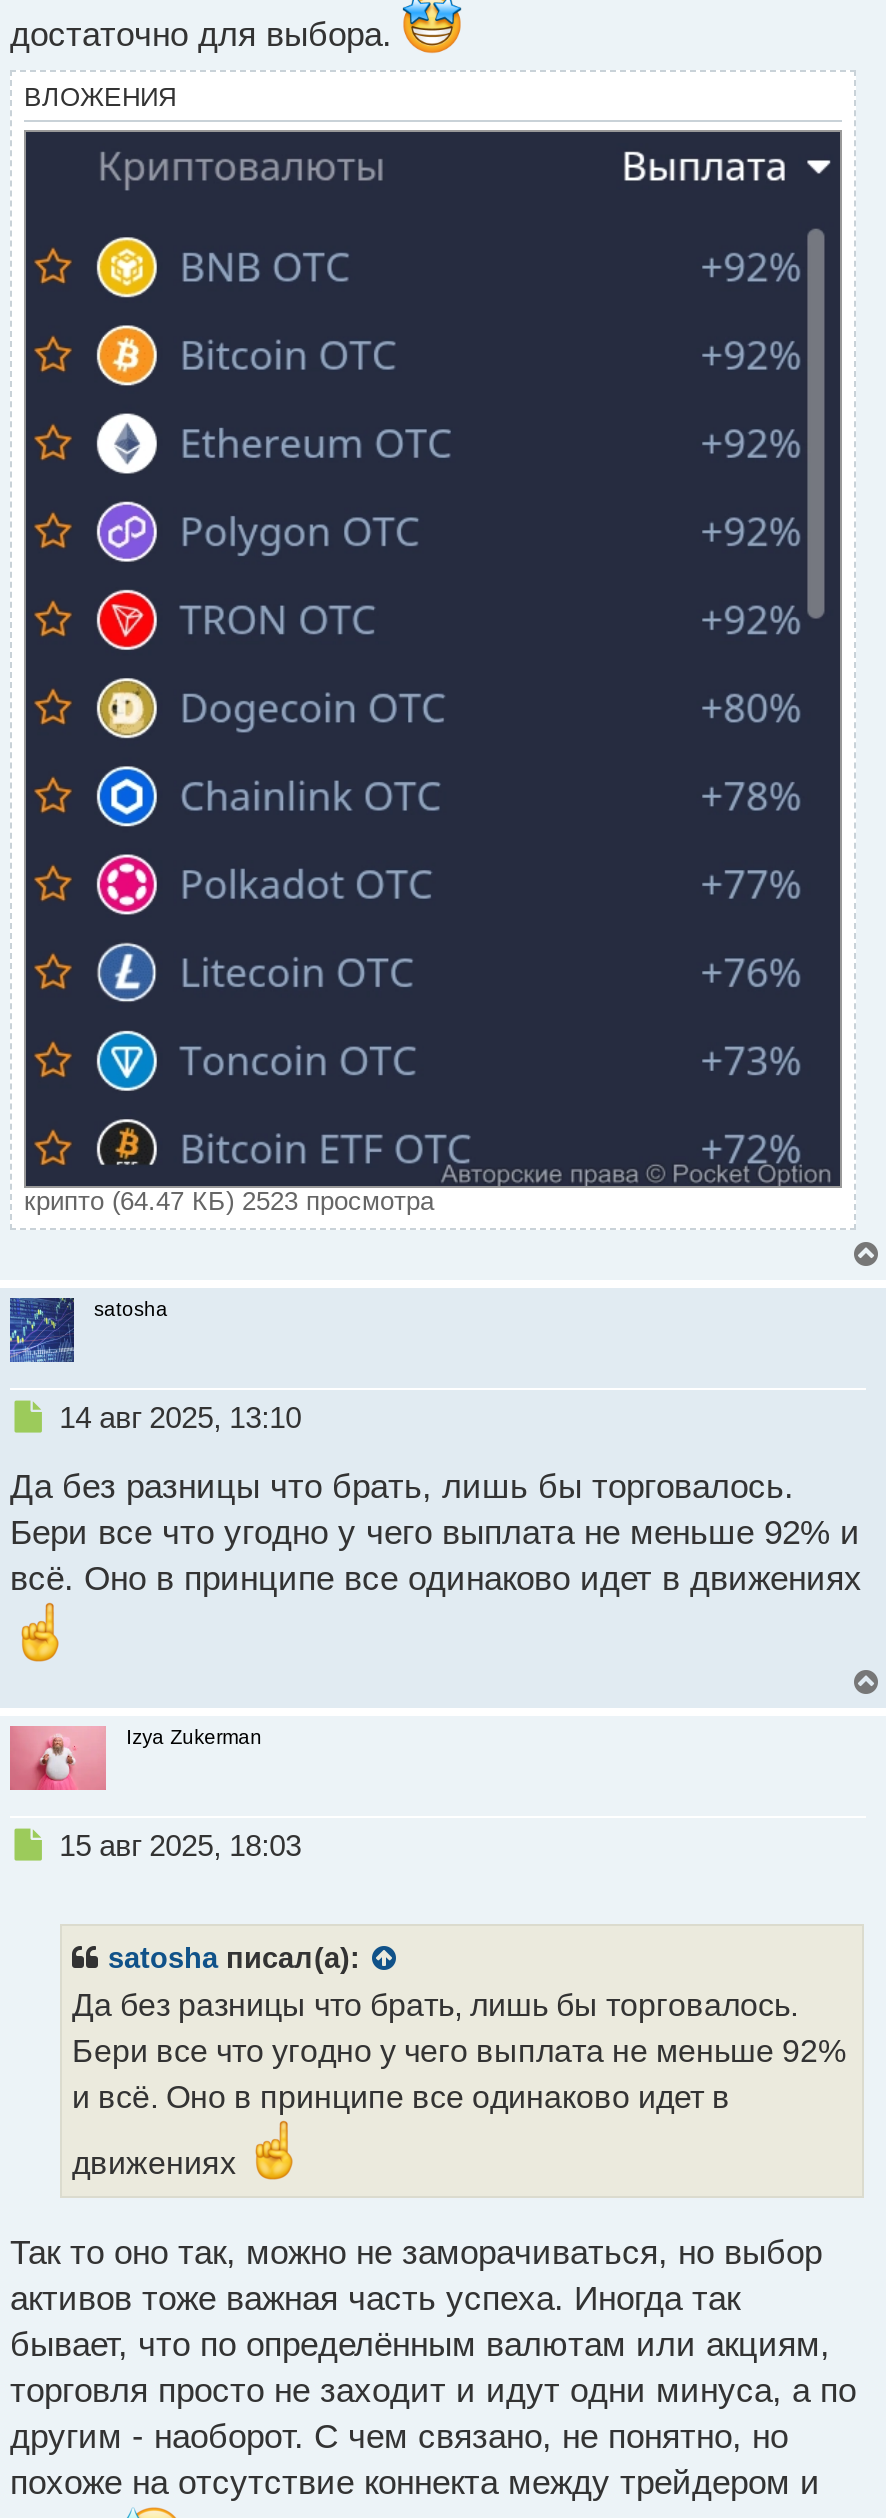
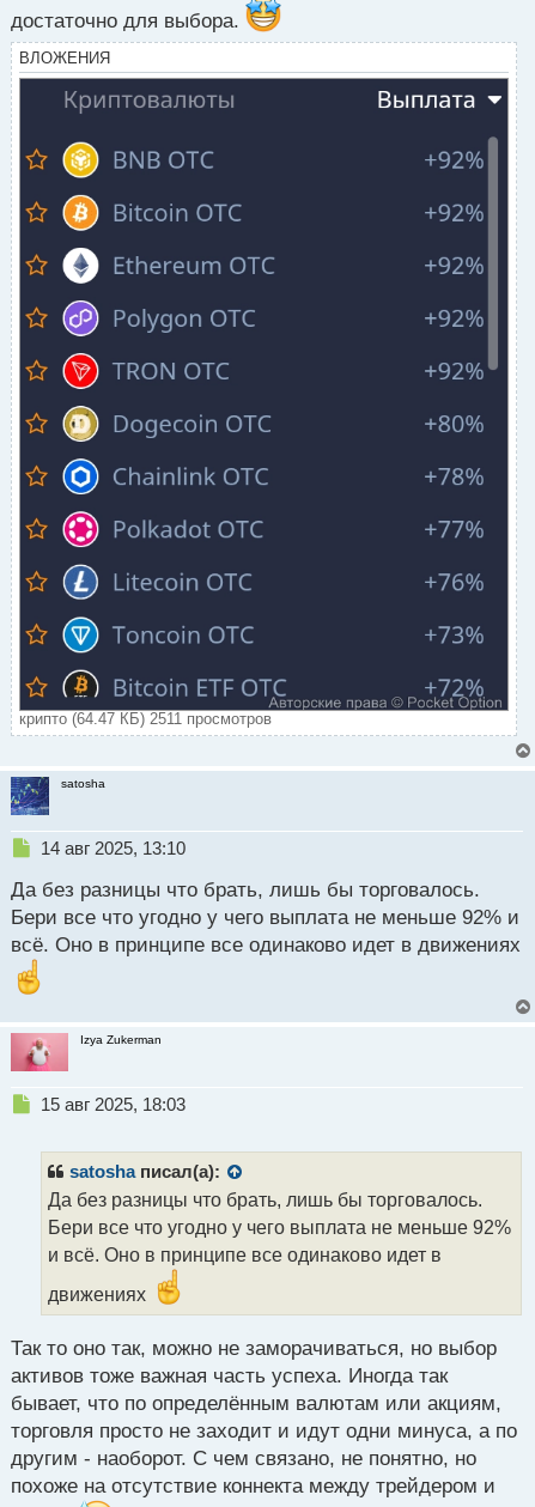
[24,1185,434,1215] крипто (64.47 КБ) 2523 просмотра -> [19,709,272,727] крипто (64.47 КБ) 2511 просмотров

